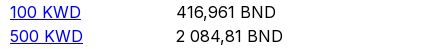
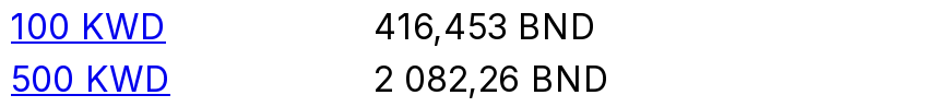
[176,2,276,22] 416,961 BND -> [373,5,596,49] 416,453 BND
[176,26,283,46] 2 084,81 BND -> [373,57,609,101] 2 082,26 BND

